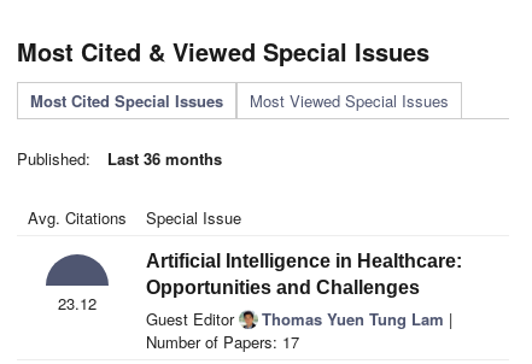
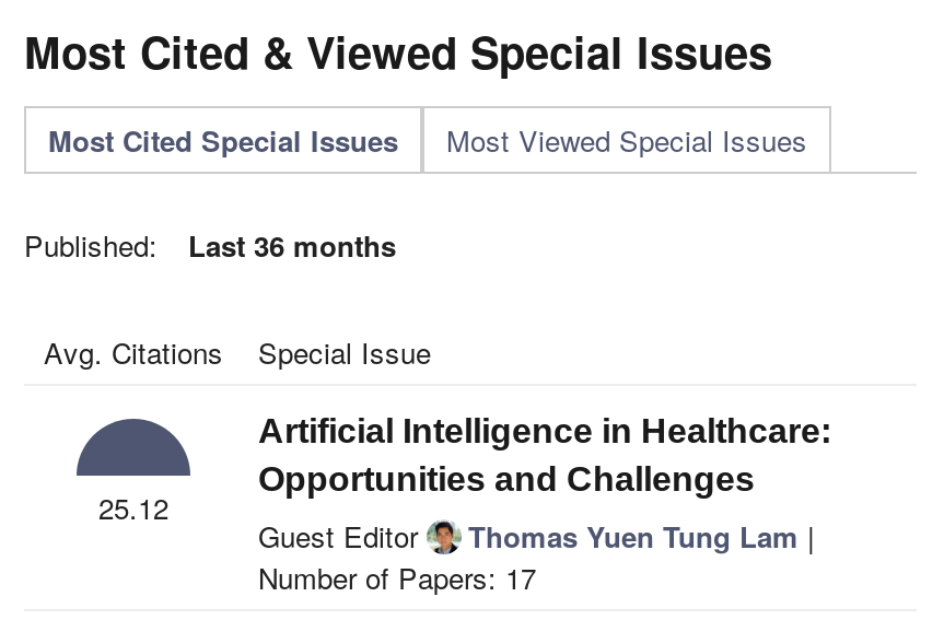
[58,291,97,314] 23.12 -> [98,486,168,527] 25.12

